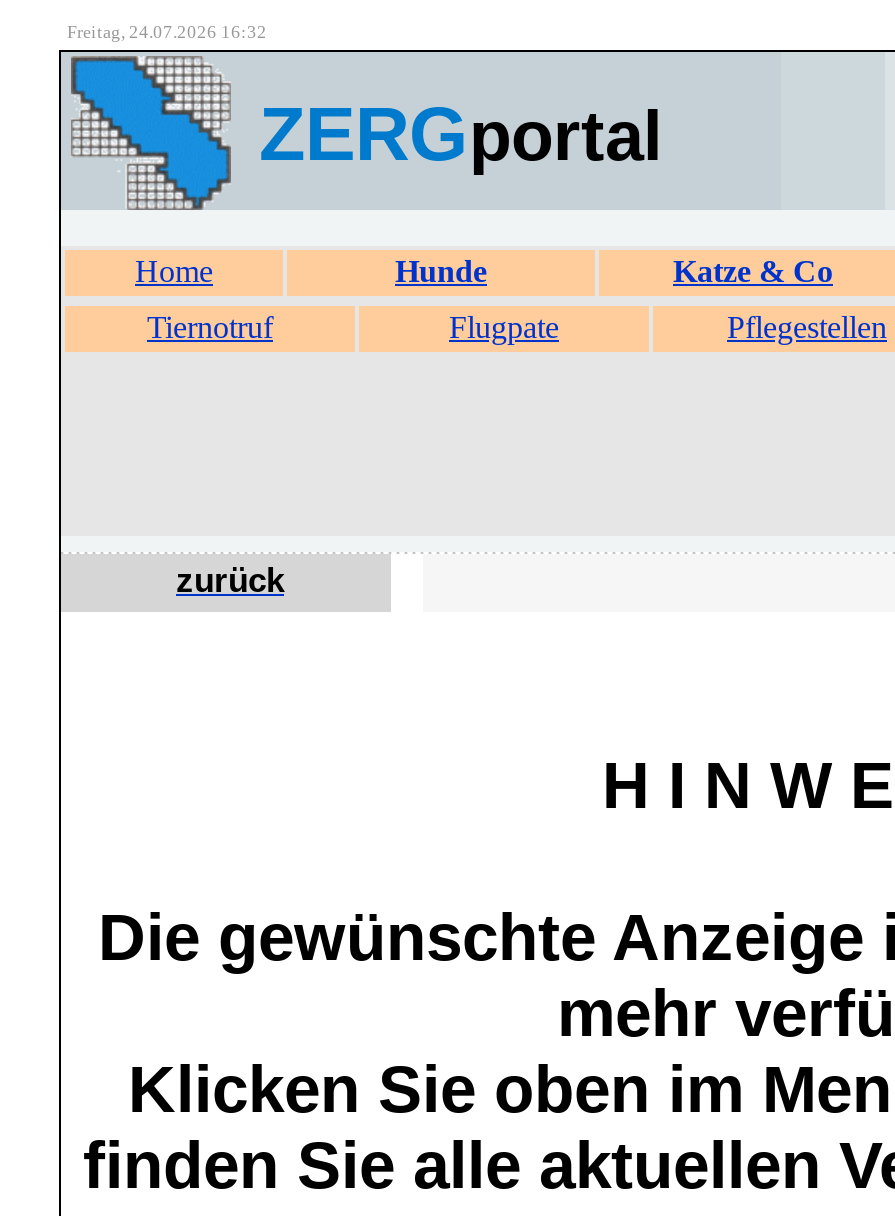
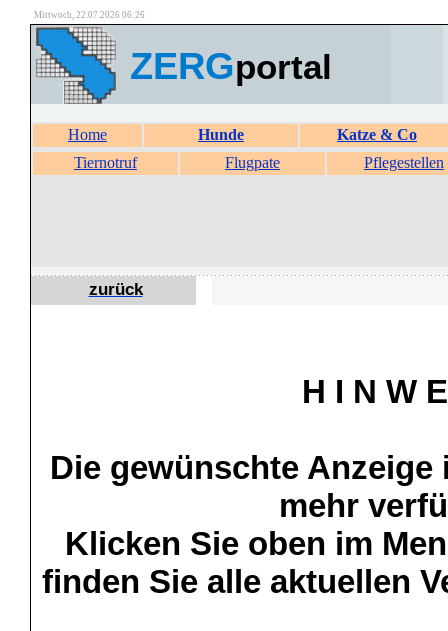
[59,22,267,42] Freitag, 24.07.2026 16:32 -> [30,10,145,20] Mittwoch, 22.07.2026 06:26

